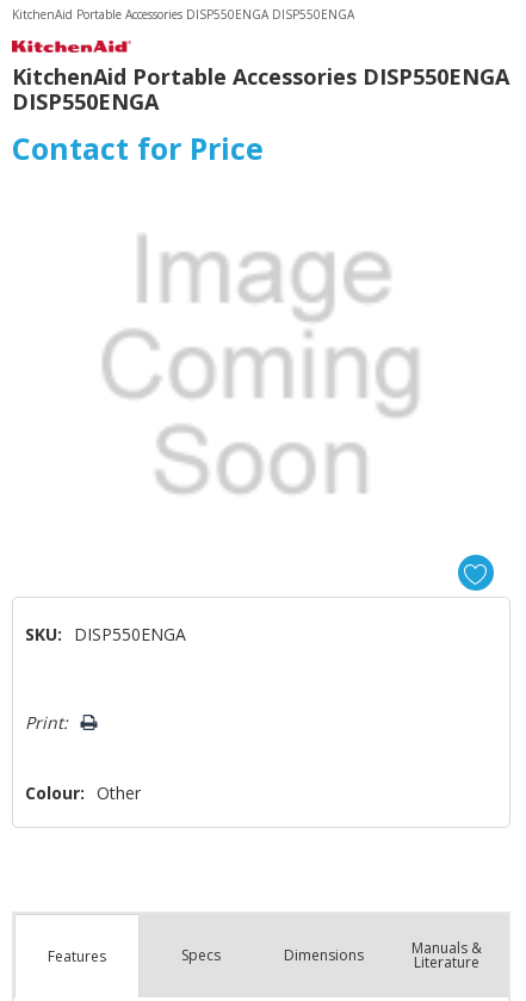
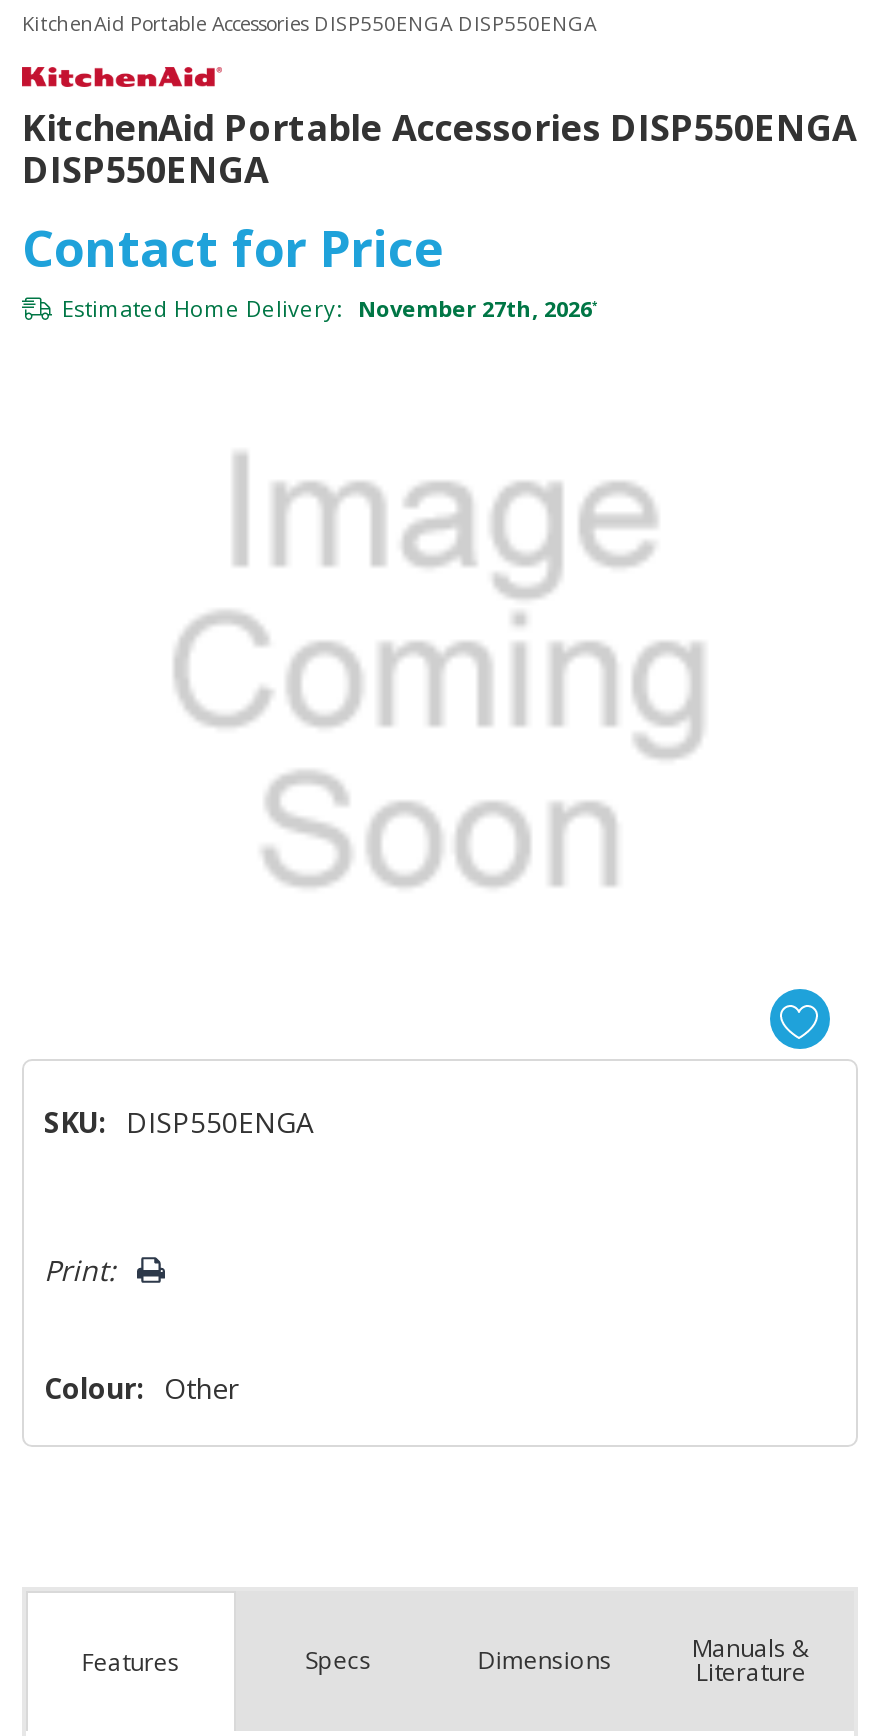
none -> [62,294,598,324] Estimated Home Delivery: November 27th, 2026*

